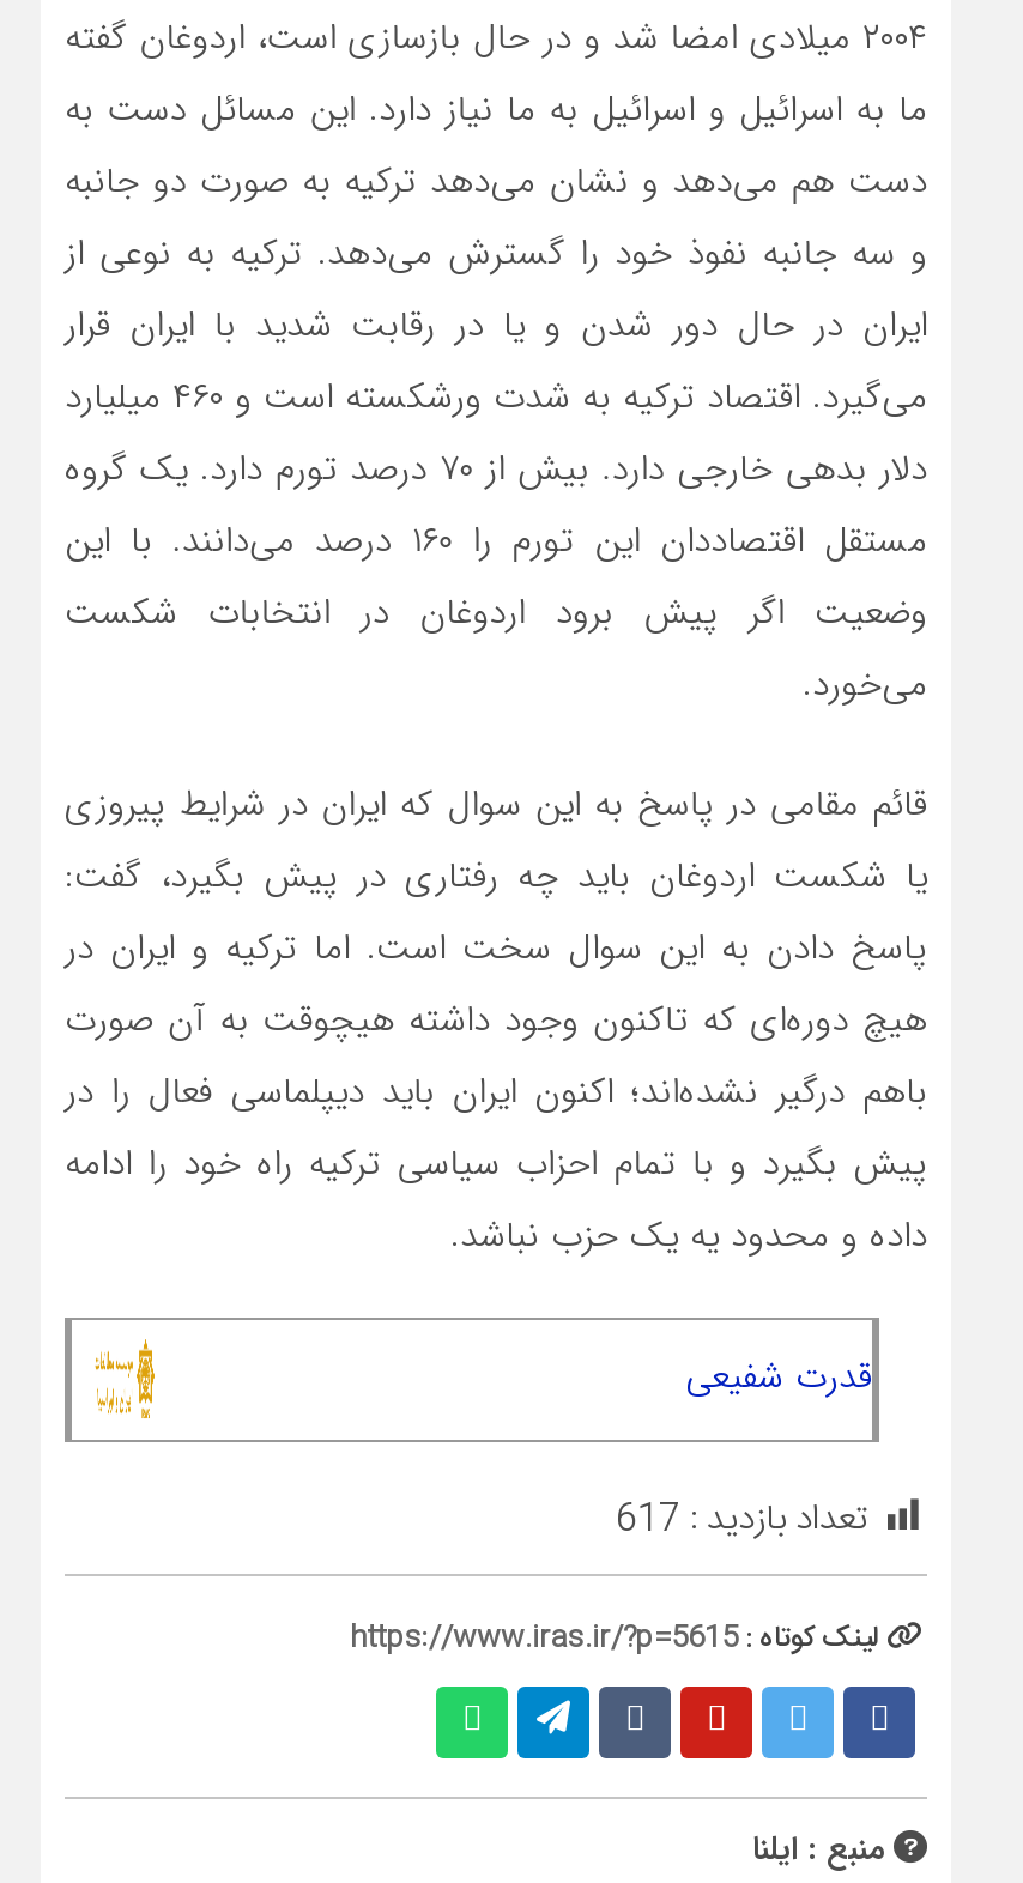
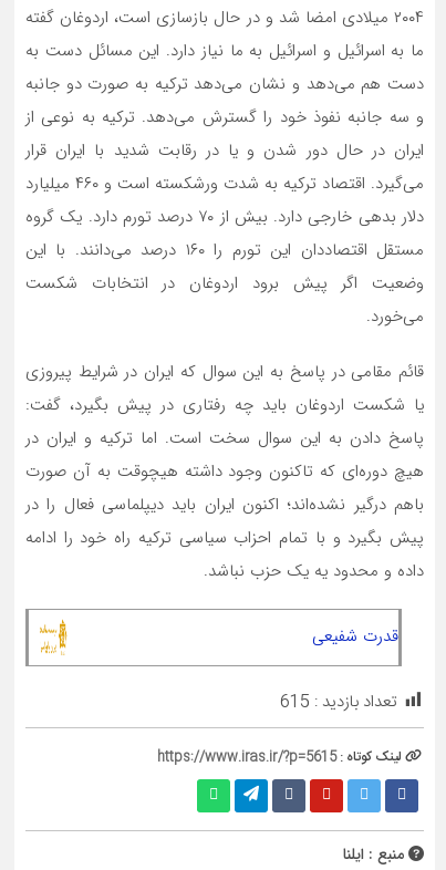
[616,1490,870,1550] تعداد بازدید : 617 -> [280,688,397,716] تعداد بازدید : 615

